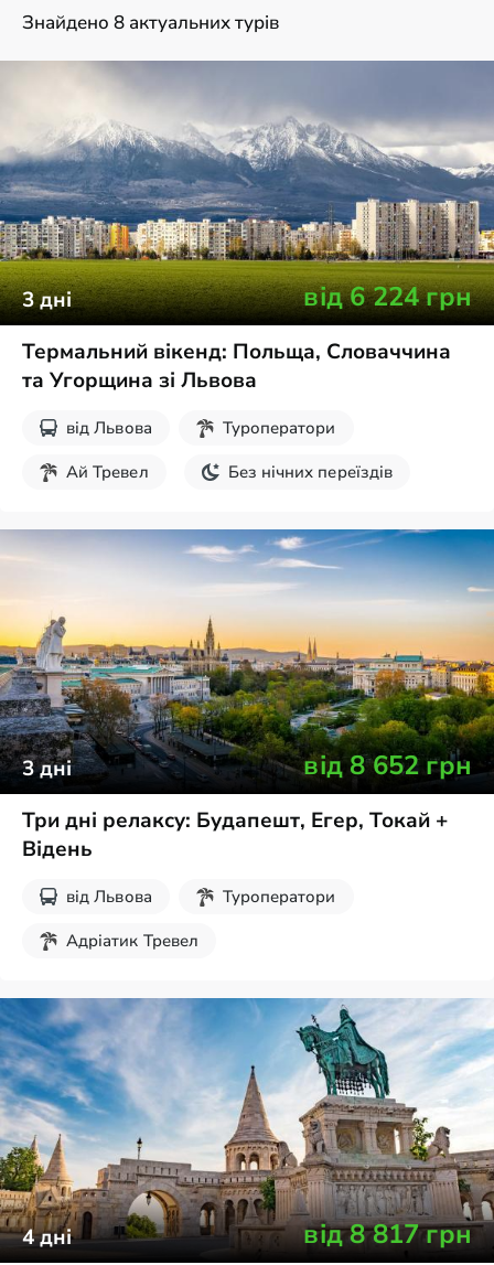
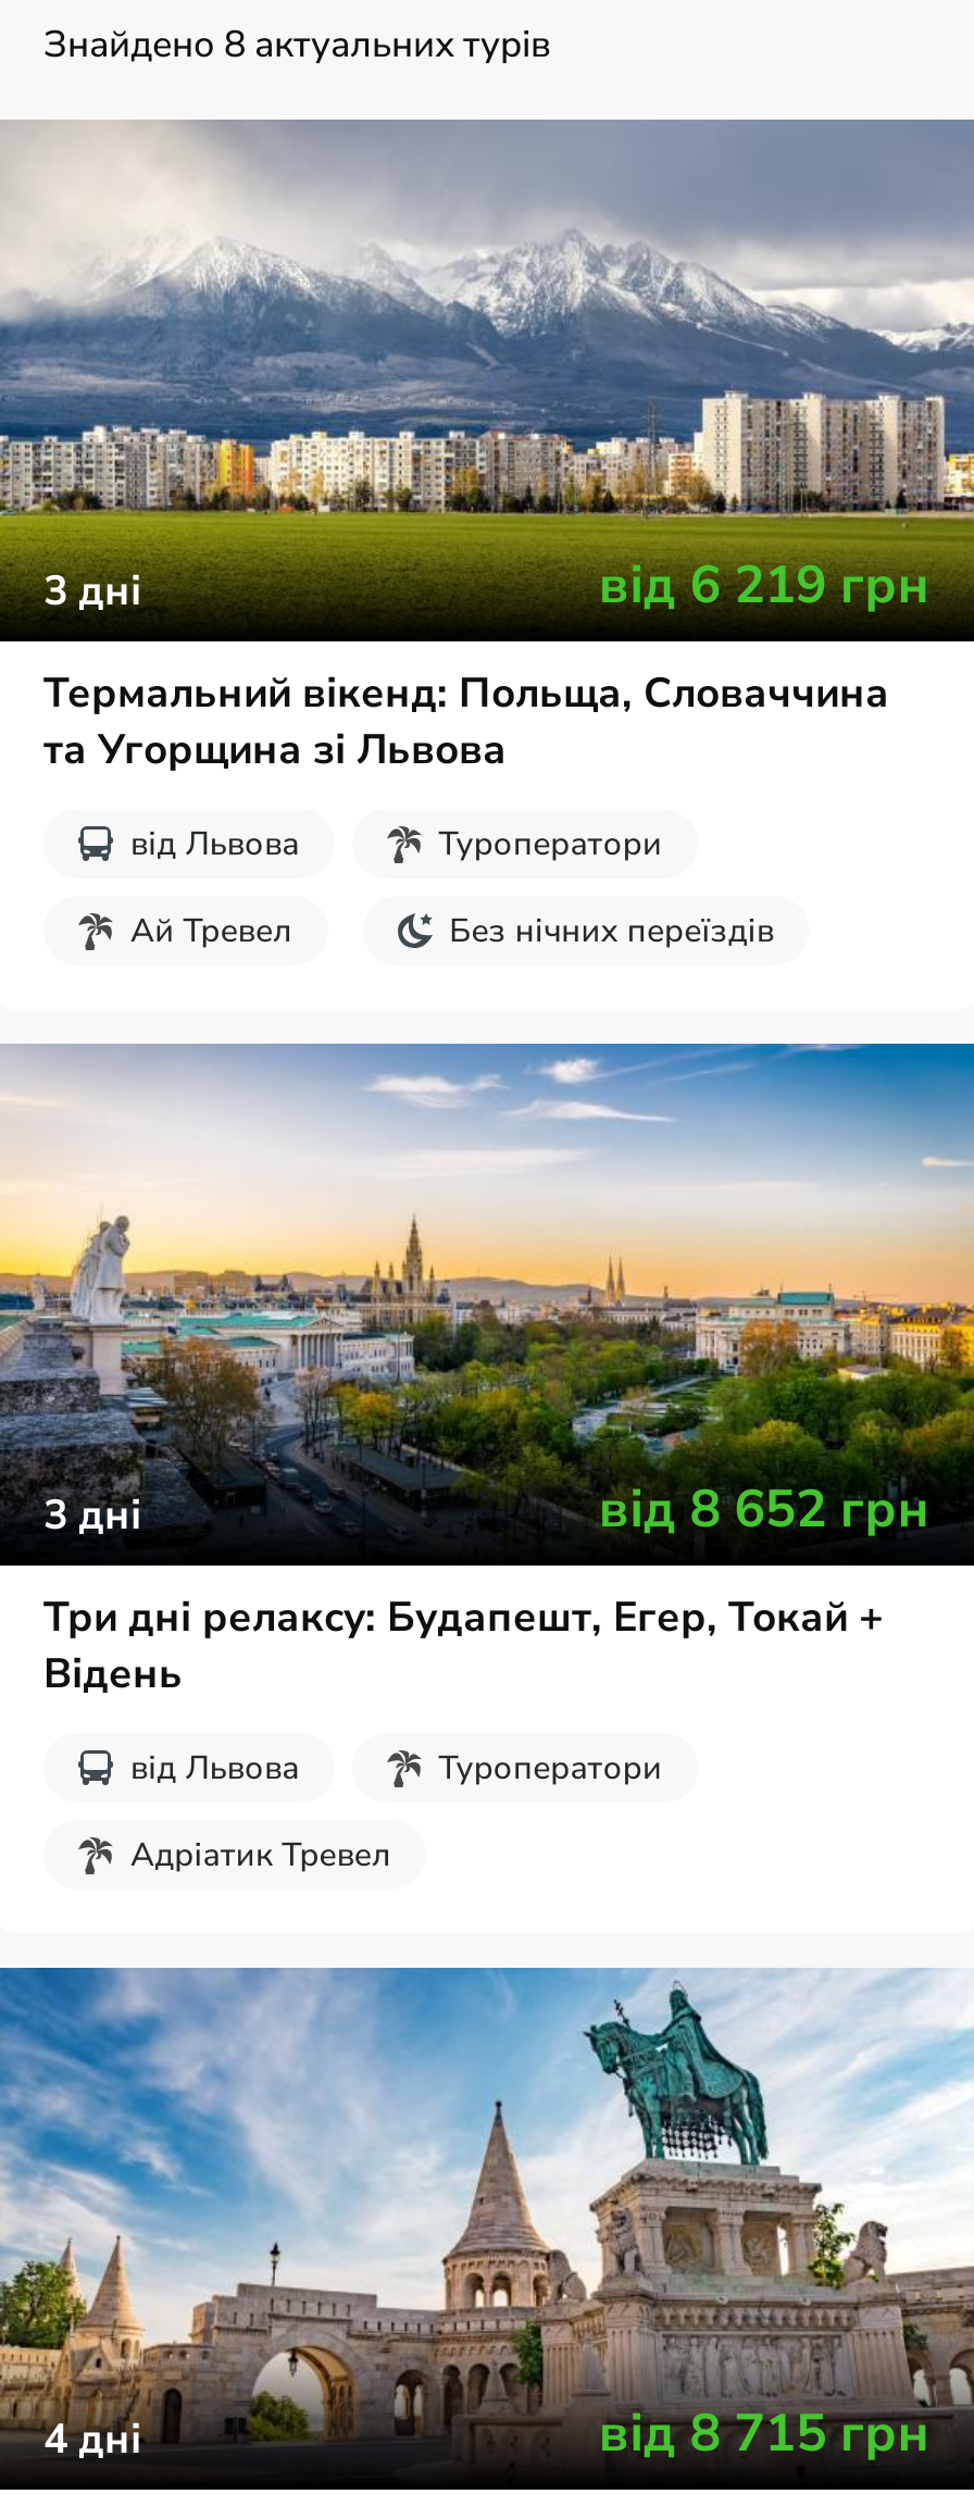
[304,279,472,314] від 6 224грн -> [599,550,931,620] від 6 219грн
[304,1216,472,1252] від 8 817грн -> [599,2398,931,2468] від 8 715грн

